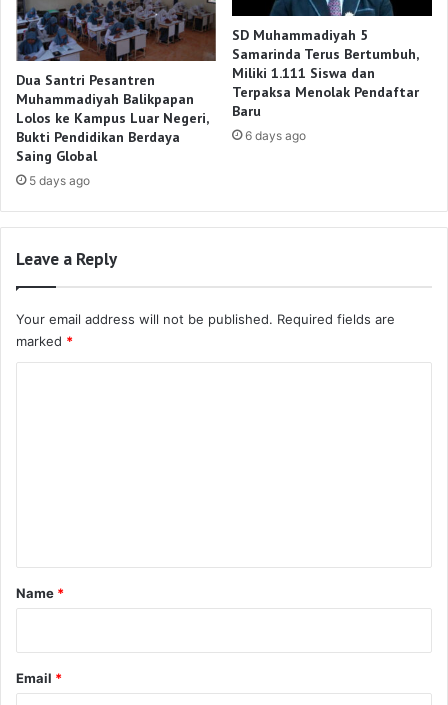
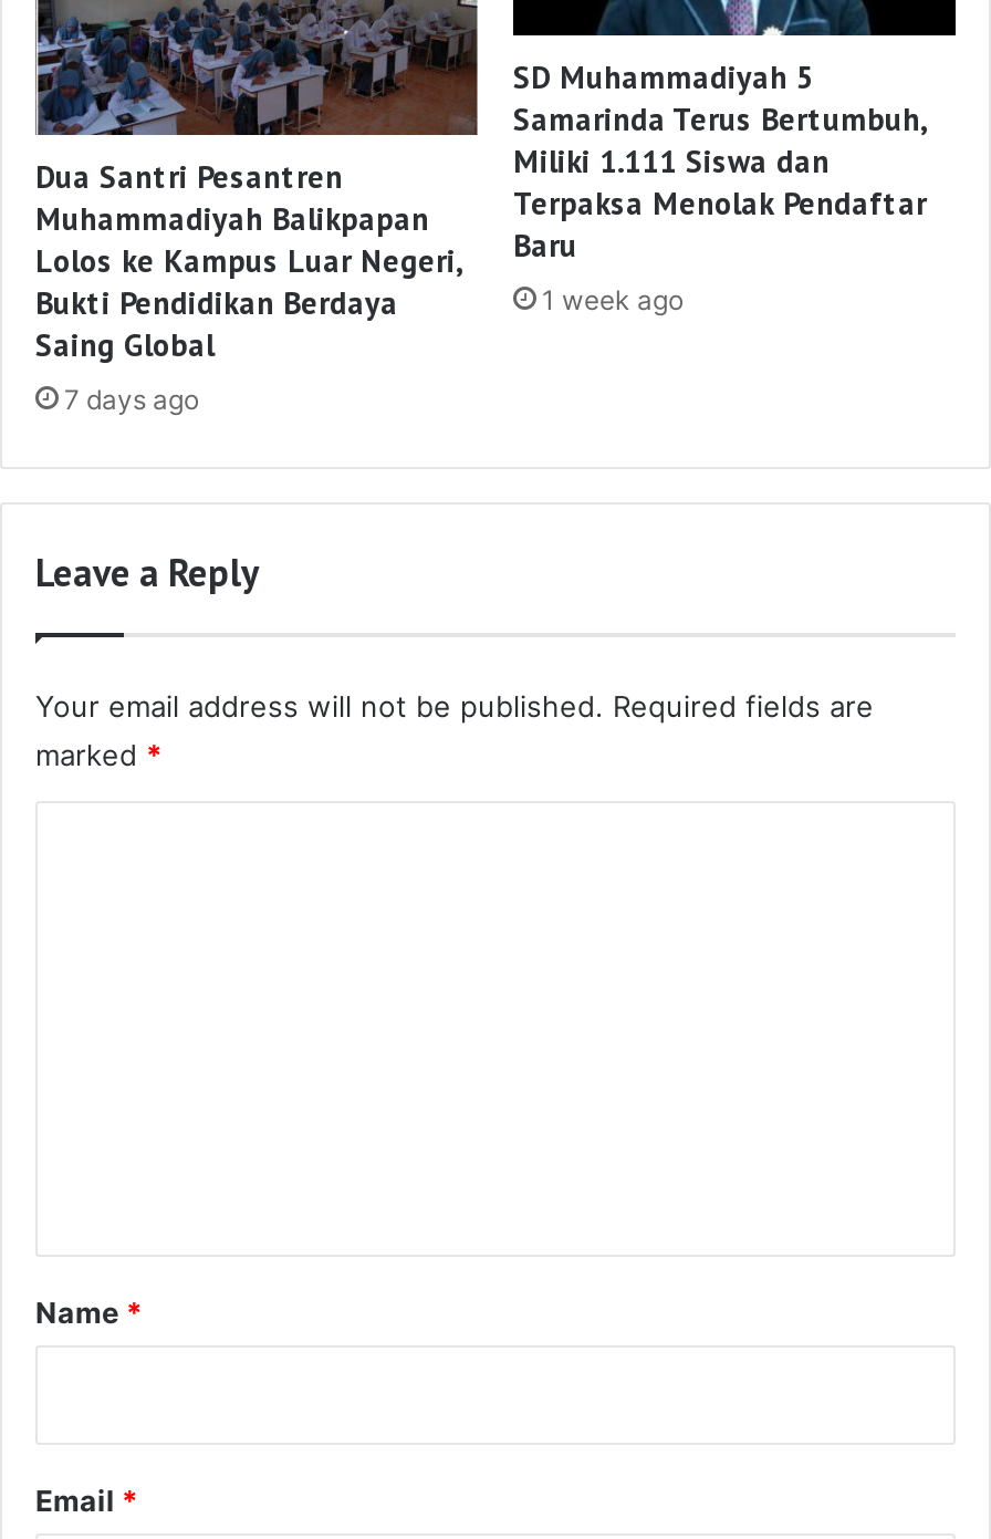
[245,128,306,143] 6 days ago -> [542,283,684,316] 1 week ago
[29,173,90,188] 5 days ago -> [64,383,199,416] 7 days ago

